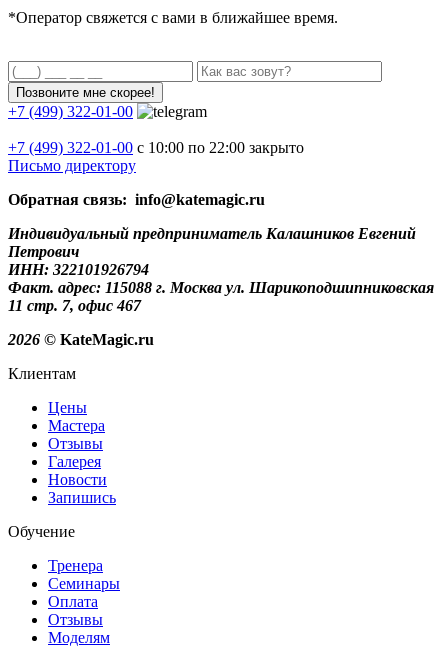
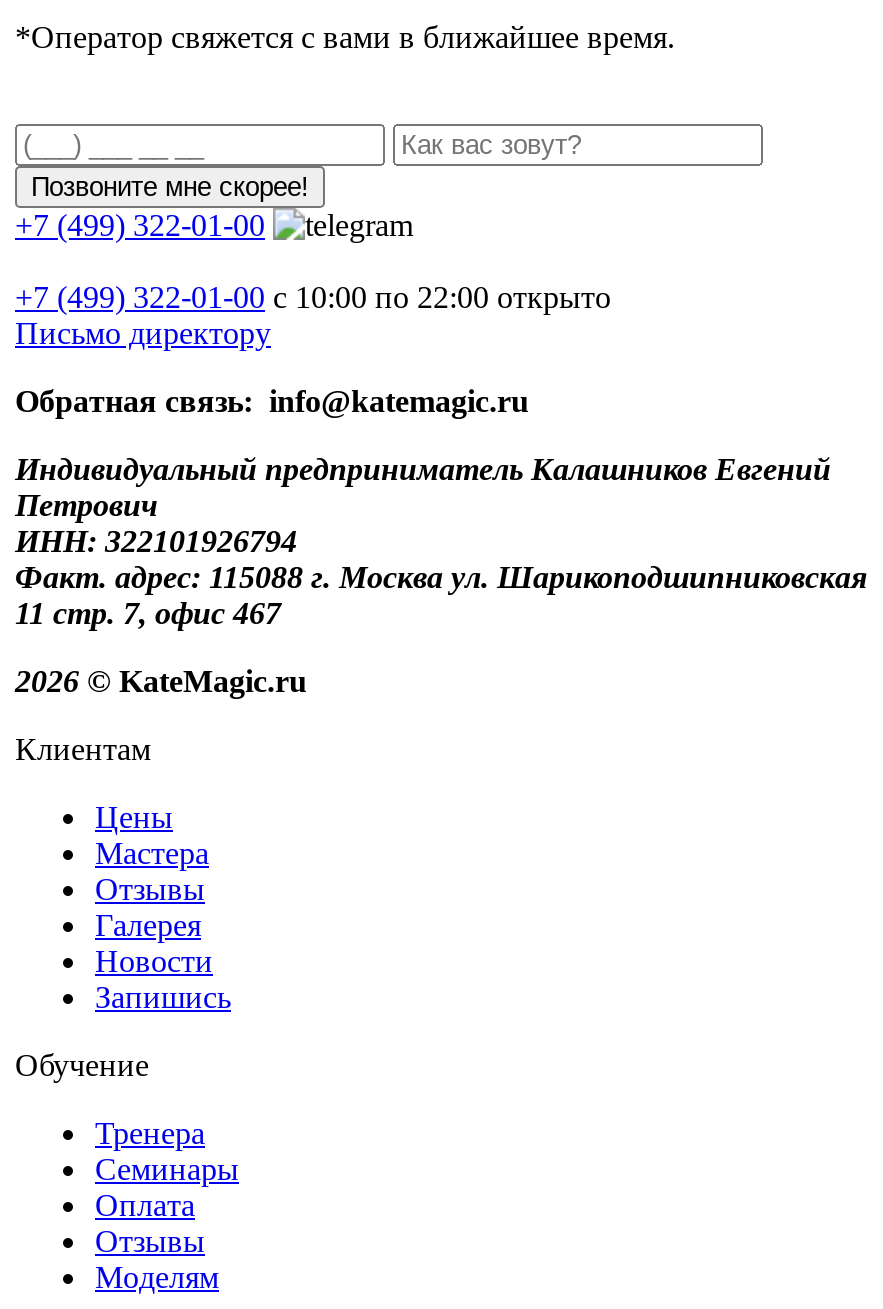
[8,139,304,156] +7 (499) 322-01-00 с 10:00 по 22:00 закрыто -> [15,280,611,314] +7 (499) 322-01-00 с 10:00 по 22:00 открыто

